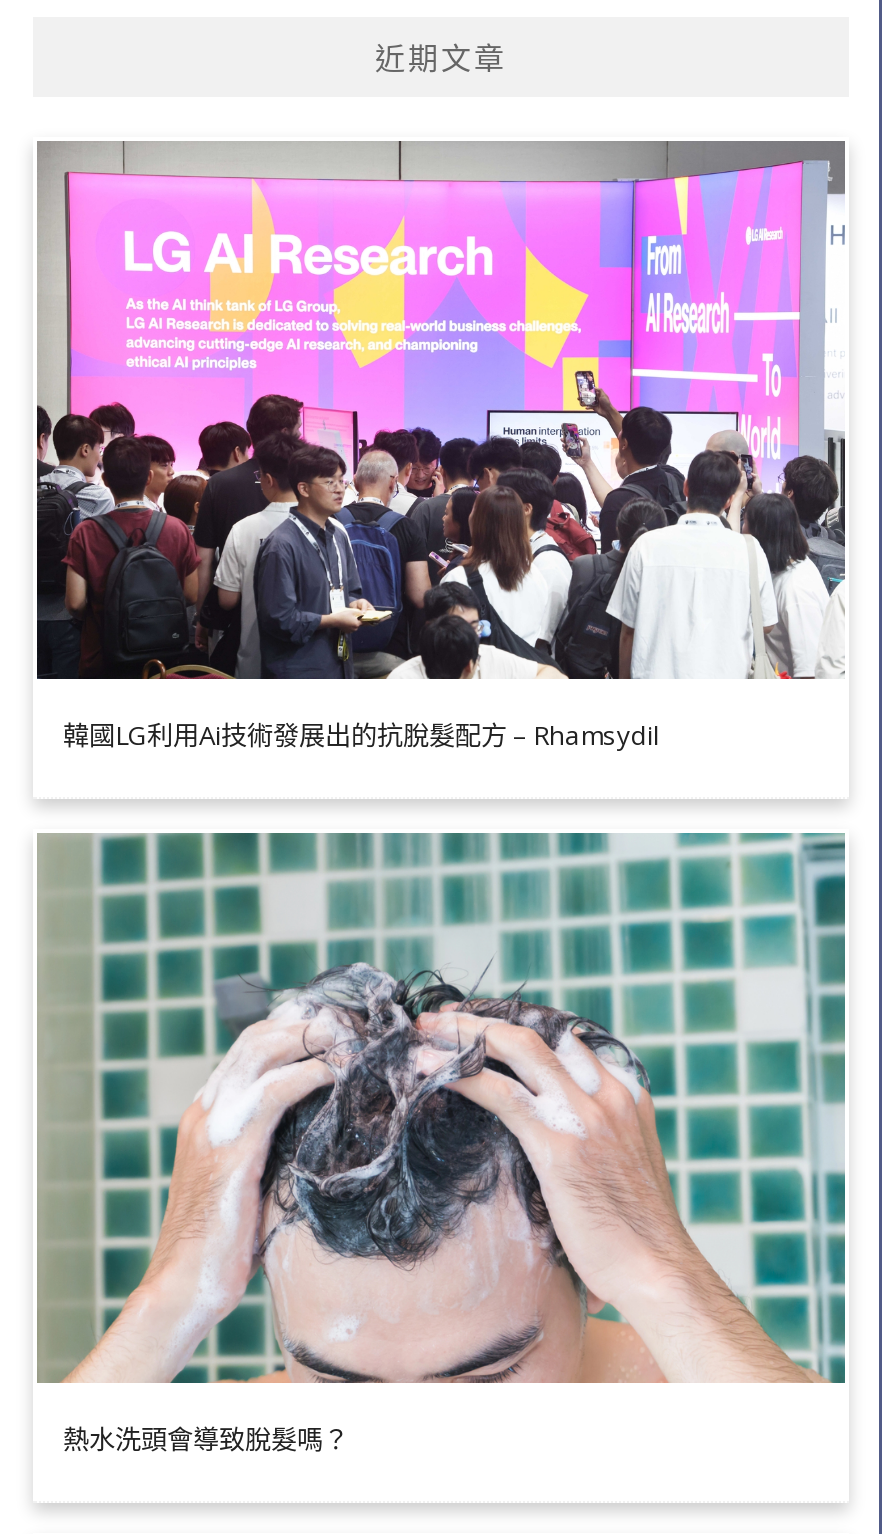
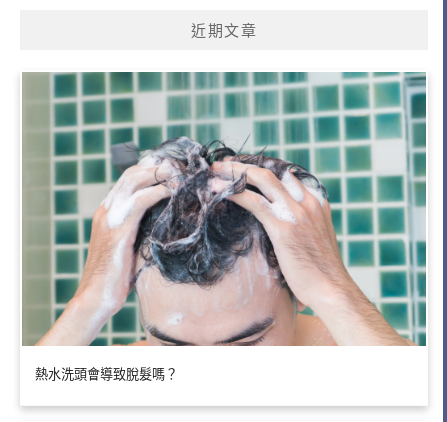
[37,141,847,753] [image] | 韓國LG利用Ai技術發展出的抗脫髮配方 – Rhamsydil -> none

